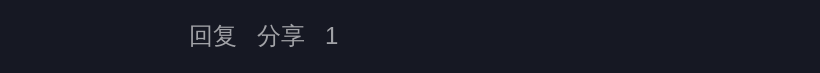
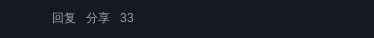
[189,22,339,50] 回复 分享 1 -> [52,11,134,25] 回复 分享 33

